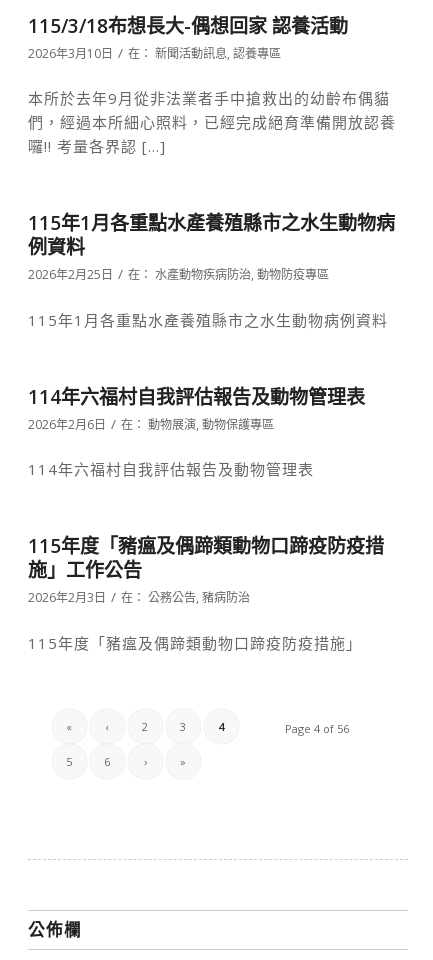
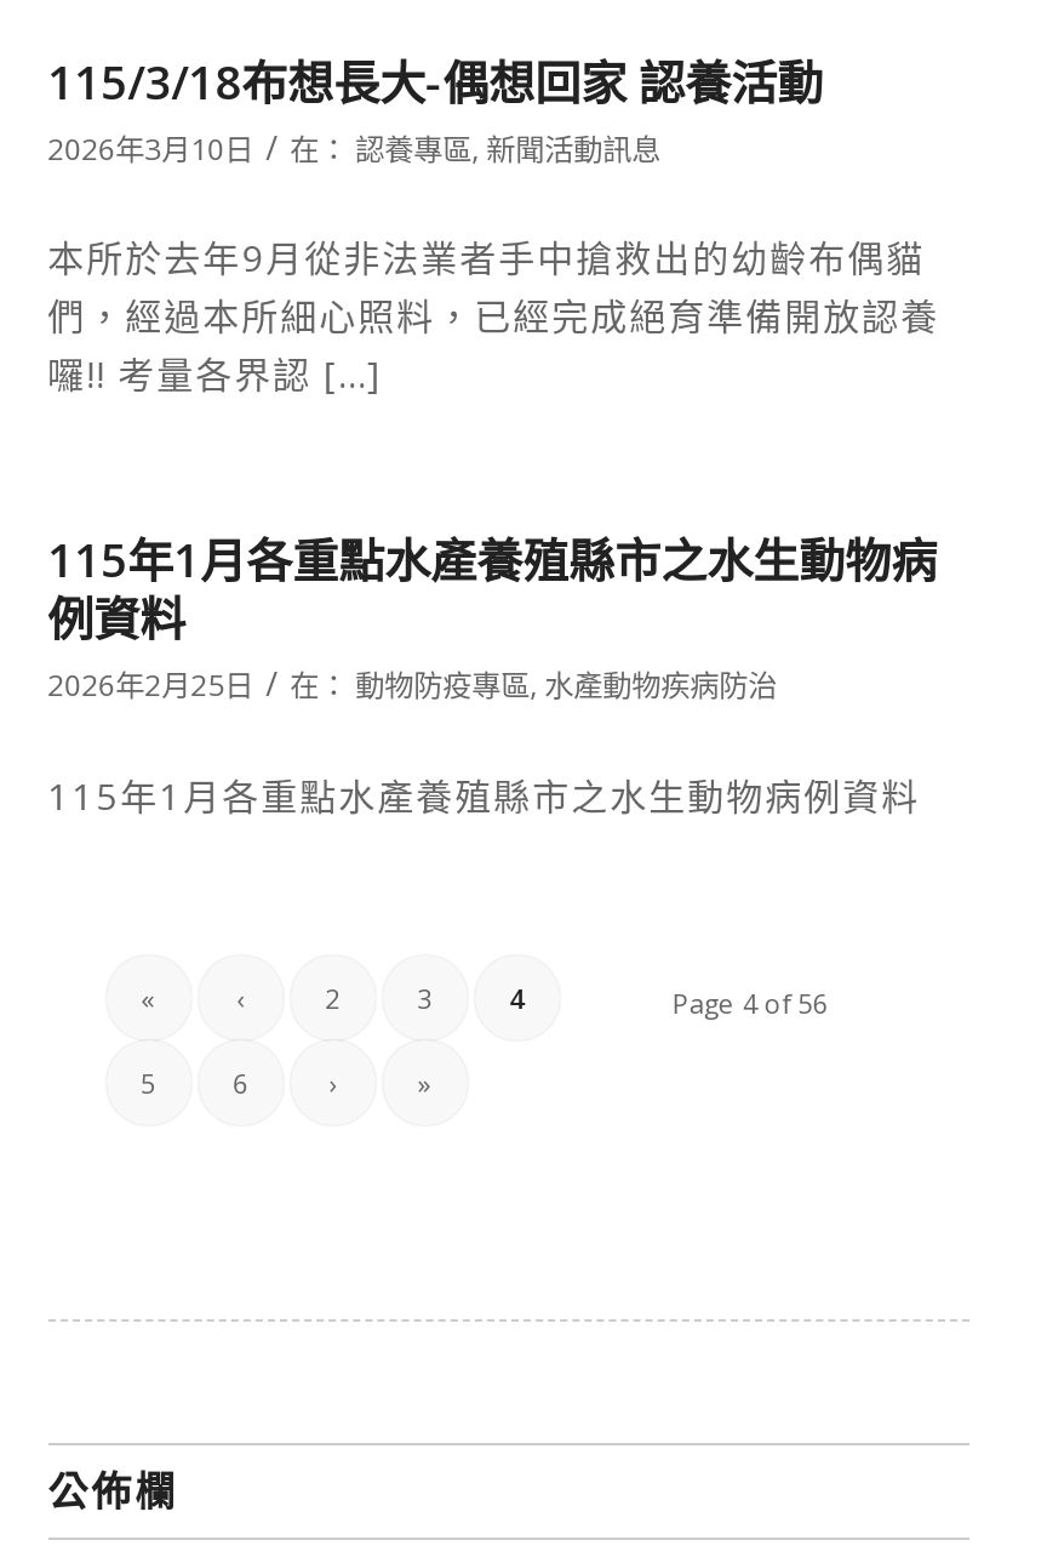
[28,43,281,61] 2026年3月10日 / 在：新聞活動訊息,認養專區 -> [48,125,661,169] 2026年3月10日 / 在：認養專區,新聞活動訊息
[28,265,329,283] 2026年2月25日 / 在：水產動物疾病防治,動物防疫專區 -> [48,662,777,706] 2026年2月25日 / 在：動物防疫專區,水產動物疾病防治
[28,383,384,653] 114年六福村自我評估報告及動物管理表 | 2026年2月6日 / 在：動物展演,動物保護專區 | 114年六福村自我評估報告及動物管理表 | 115年度「豬瘟及偶蹄類動物口蹄疫防疫措 | 施」工作公告 | 2026年2月3日 / 在：公務公告,豬病防治 | 115年度「豬瘟及偶蹄類動物口蹄疫防疫措施」 -> none

